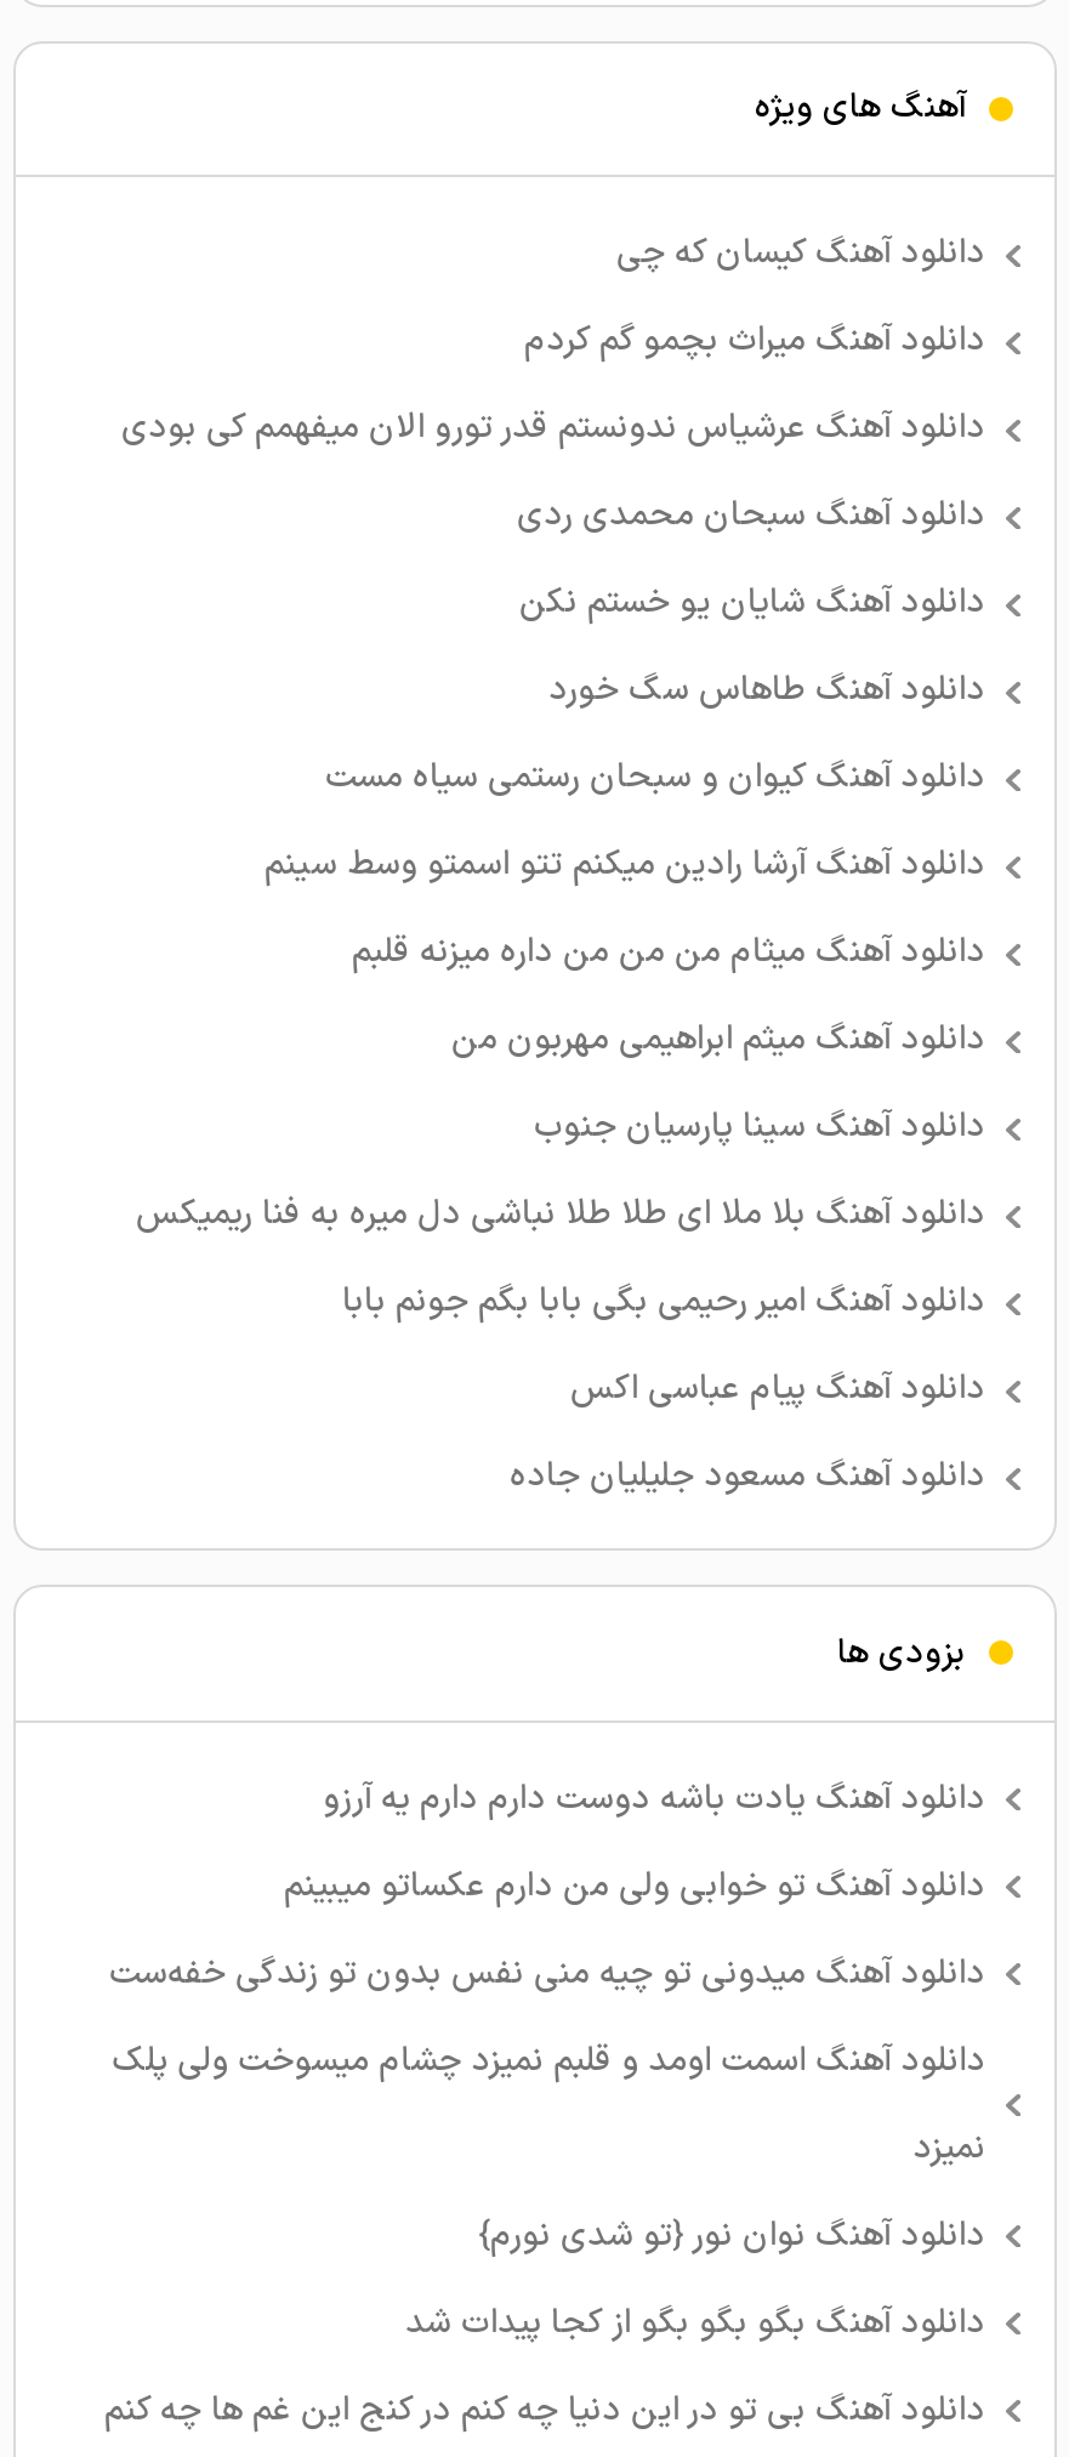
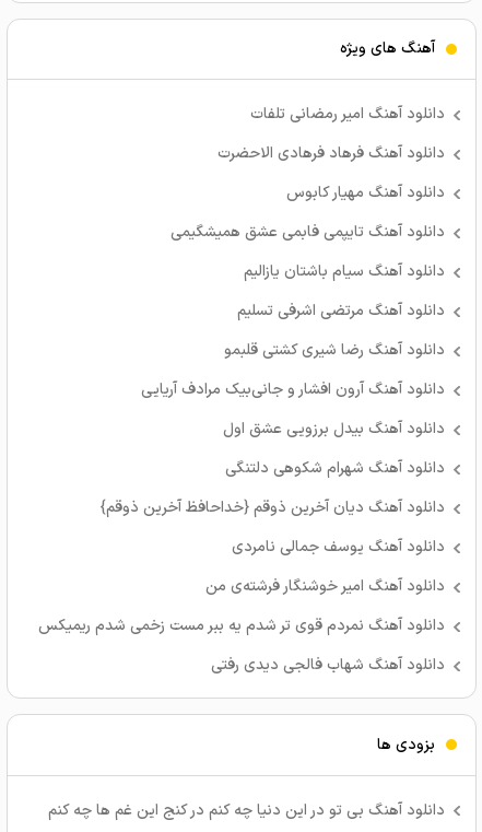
[617,228,986,279] دانلود آهنگ کیسان که چی -> [250,103,445,126] دانلود آهنگ امیر رمضانی تلفات
[525,316,986,367] دانلود آهنگ میراث بچمو گم کردم -> [217,142,445,165] دانلود آهنگ فرهاد فرهادی الاحضرت
[122,403,986,454] دانلود آهنگ عرشیاس ندونستم قدر تورو الان میفهمم کی بودی -> [286,182,445,205] دانلود آهنگ مهیار کابوس
[517,490,986,541] دانلود آهنگ سبحان محمدی ردی -> [170,221,445,244] دانلود آهنگ تایپمی فابمی عشق همیشگیمی
[520,578,986,629] دانلود آهنگ شایان یو خستم نکن -> [243,260,445,283] دانلود آهنگ سیام باشتان یازالیم
[549,665,986,716] دانلود آهنگ طاهاس سگ خورد -> [237,300,445,323] دانلود آهنگ مرتضی اشرفی تسلیم
[326,753,986,803] دانلود آهنگ کیوان و سبحان رستمی سیاه مست -> [224,339,445,362] دانلود آهنگ رضا شیری کشتی قلبمو
[265,840,986,891] دانلود آهنگ آرشا رادین میکنم تتو اسمتو وسط سینم -> [141,378,445,401] دانلود آهنگ آرون افشار و جانی‌بیک مرادف آریایی
[352,927,986,978] دانلود آهنگ میثام من من من داره میزنه قلبم -> [223,418,445,441] دانلود آهنگ بیدل برزویی عشق اول
[452,1015,986,1066] دانلود آهنگ میثم ابراهیمی مهربون من -> [225,457,445,480] دانلود آهنگ شهرام شکوهی دلتنگی
[534,1102,986,1153] دانلود آهنگ سینا پارسیان جنوب -> [100,496,445,519] دانلود آهنگ دیان آخرین ذوقم {خداحافظ آخرین ذوقم}
[136,1189,986,1240] دانلود آهنگ بلا ملا ای طلا طلا نباشی دل میره به فنا ریمیکس -> [231,536,445,559] دانلود آهنگ یوسف جمالی نامردی
[343,1277,986,1328] دانلود آهنگ امیر رحیمی بگی بابا بگم جونم بابا -> [205,575,445,598] دانلود آهنگ امیر خوشنگار فرشته‌ی من
[571,1364,986,1415] دانلود آهنگ پیام عباسی اکس -> [38,615,445,638] دانلود آهنگ نمردم قوی تر شدم یه ببر مست زخمی شدم ریمیکس
[510,1451,986,1502] دانلود آهنگ مسعود جلیلیان جاده -> [211,654,445,677] دانلود آهنگ شهاب فالجی دیدی رفتی
[110,1773,986,2348] دانلود آهنگ یادت باشه دوست دارم دارم یه آرزو | دانلود آهنگ تو خوابی ولی من دارم عکساتو میبینم | دانلود آهنگ میدونی تو چیه منی نفس بدون تو زندگی خفه‌ست | دانلود آهنگ اسمت اومد و قلبم نمیزد چشام میسوخت ولی پلک | نمیزد | دانلود آهنگ نوان نور {تو شدی نورم} | دانلود آهنگ بگو بگو بگو از کجا پیدات شد -> none

